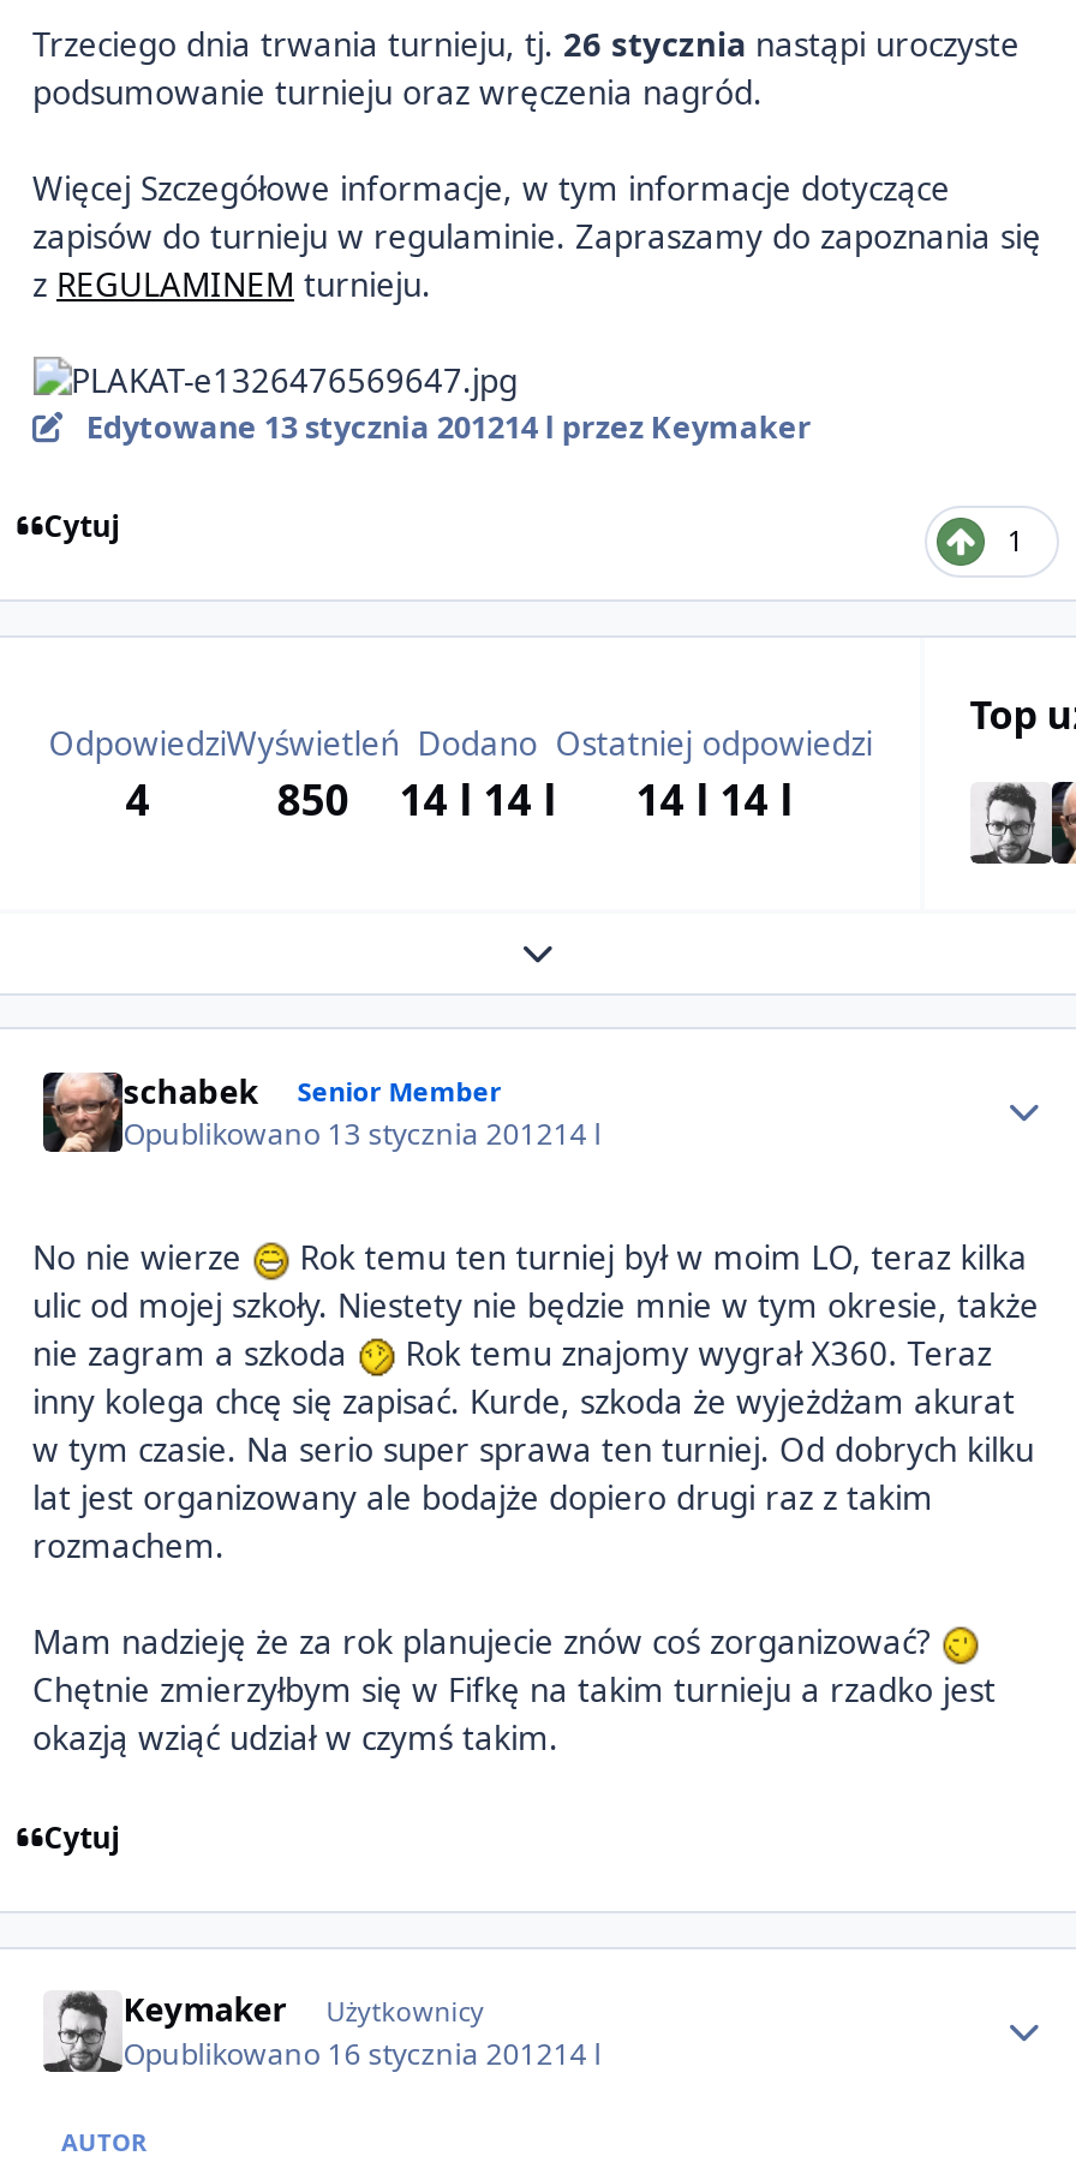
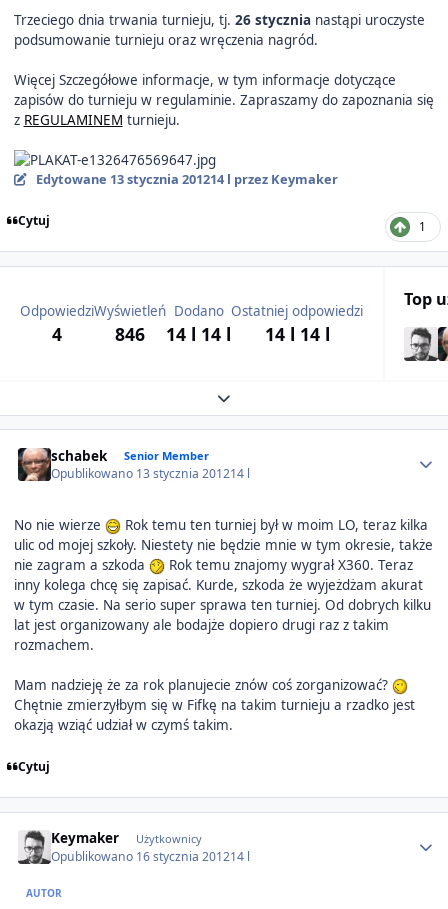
[277,769,792,827] 850 14 l 14 l 14 l 14 l -> [115,322,330,346] 846 14 l 14 l 14 l 14 l

